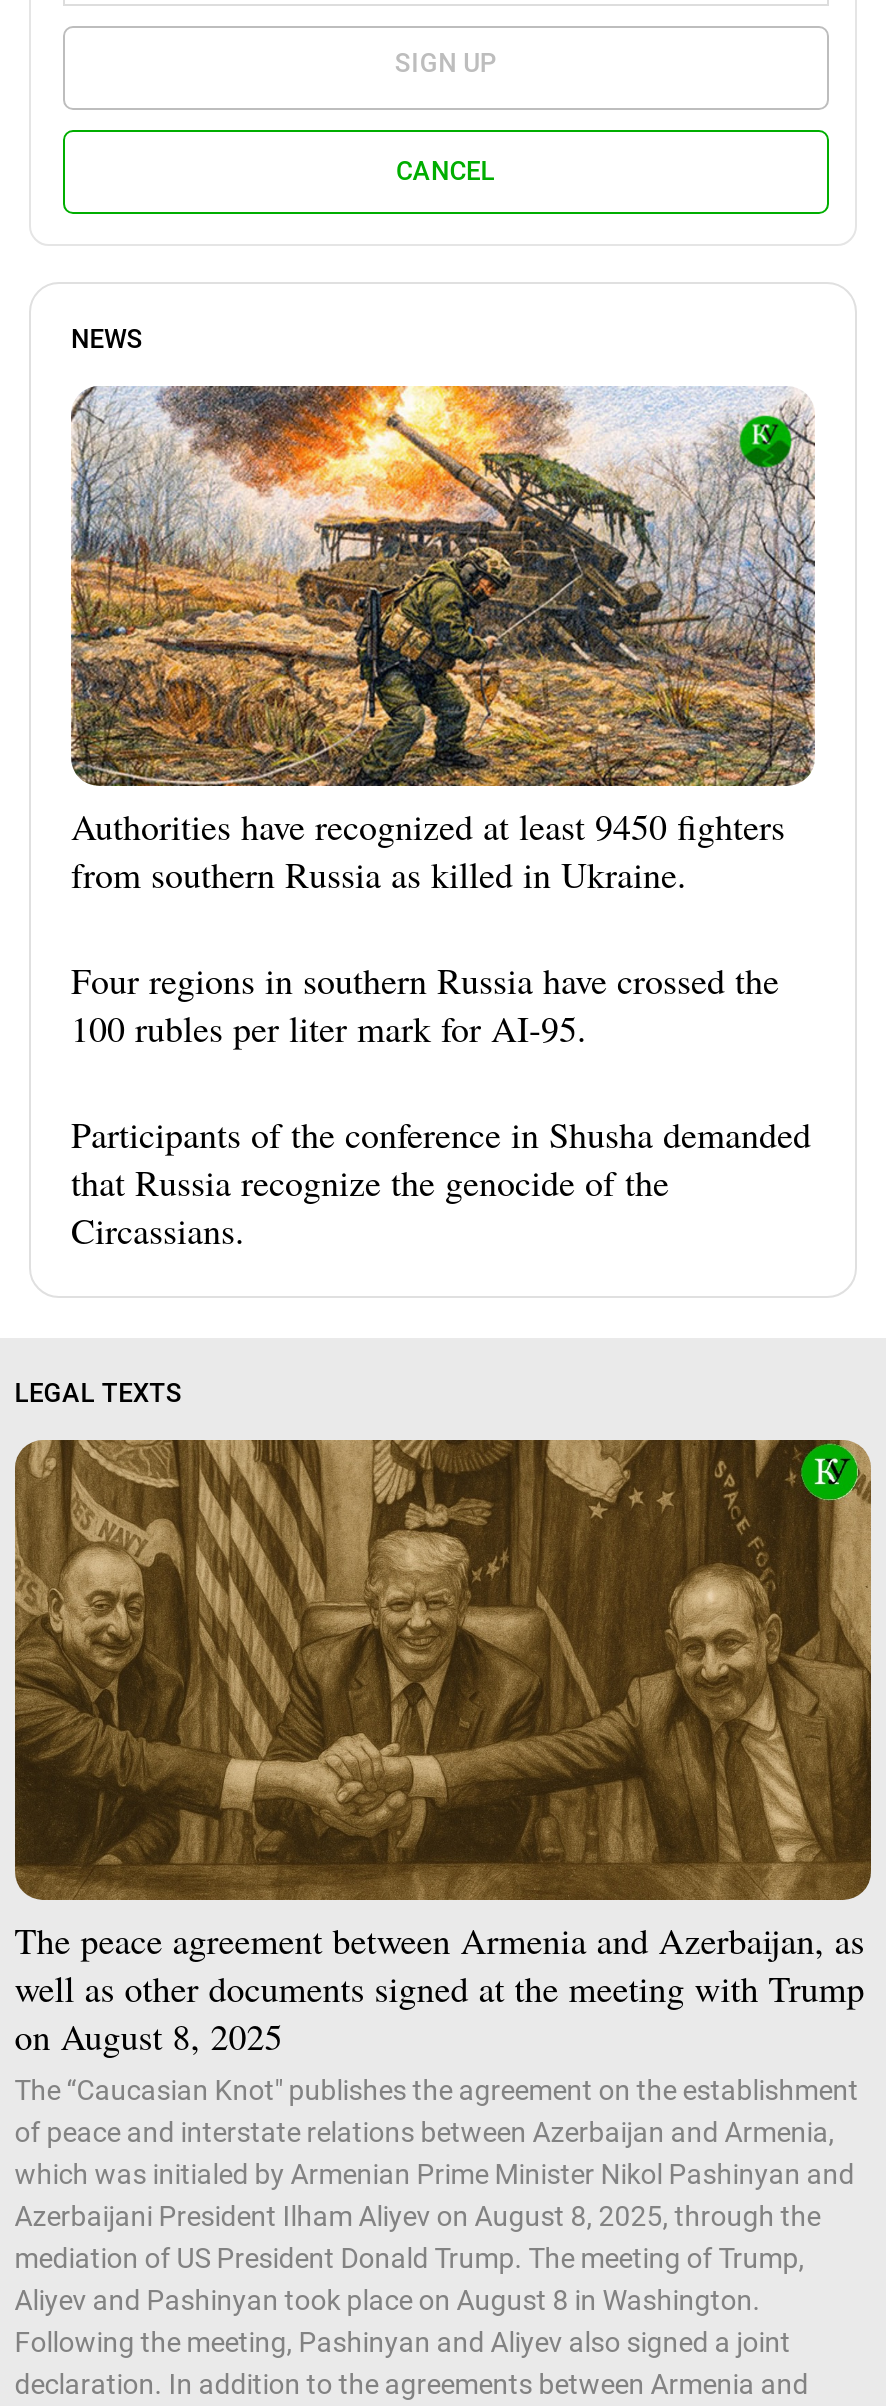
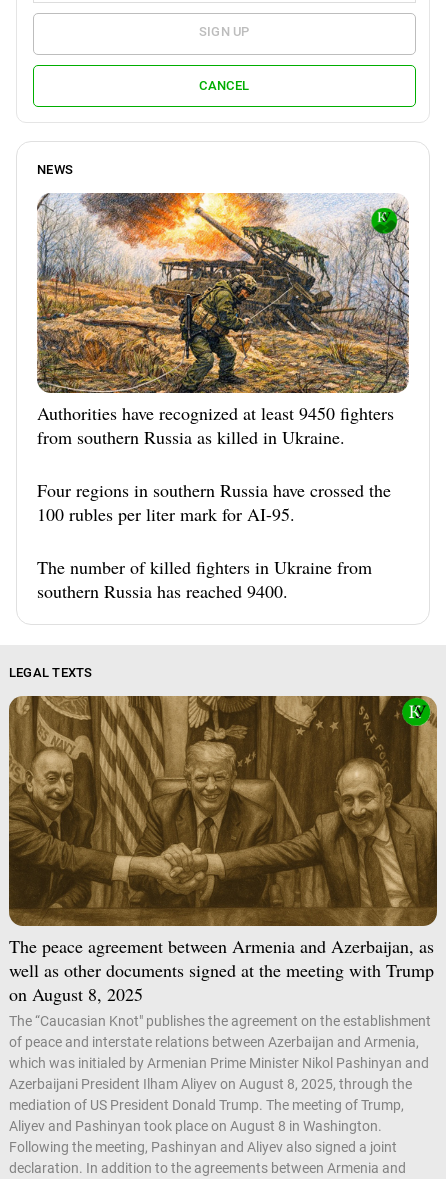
[71,1110,811,1254] Participants of the conference in Shusha demanded | that Russia recognize the genocide of the | Circassians. -> [37,555,372,603] The number of killed fighters in Ukraine from | southern Russia has reached 9400.

